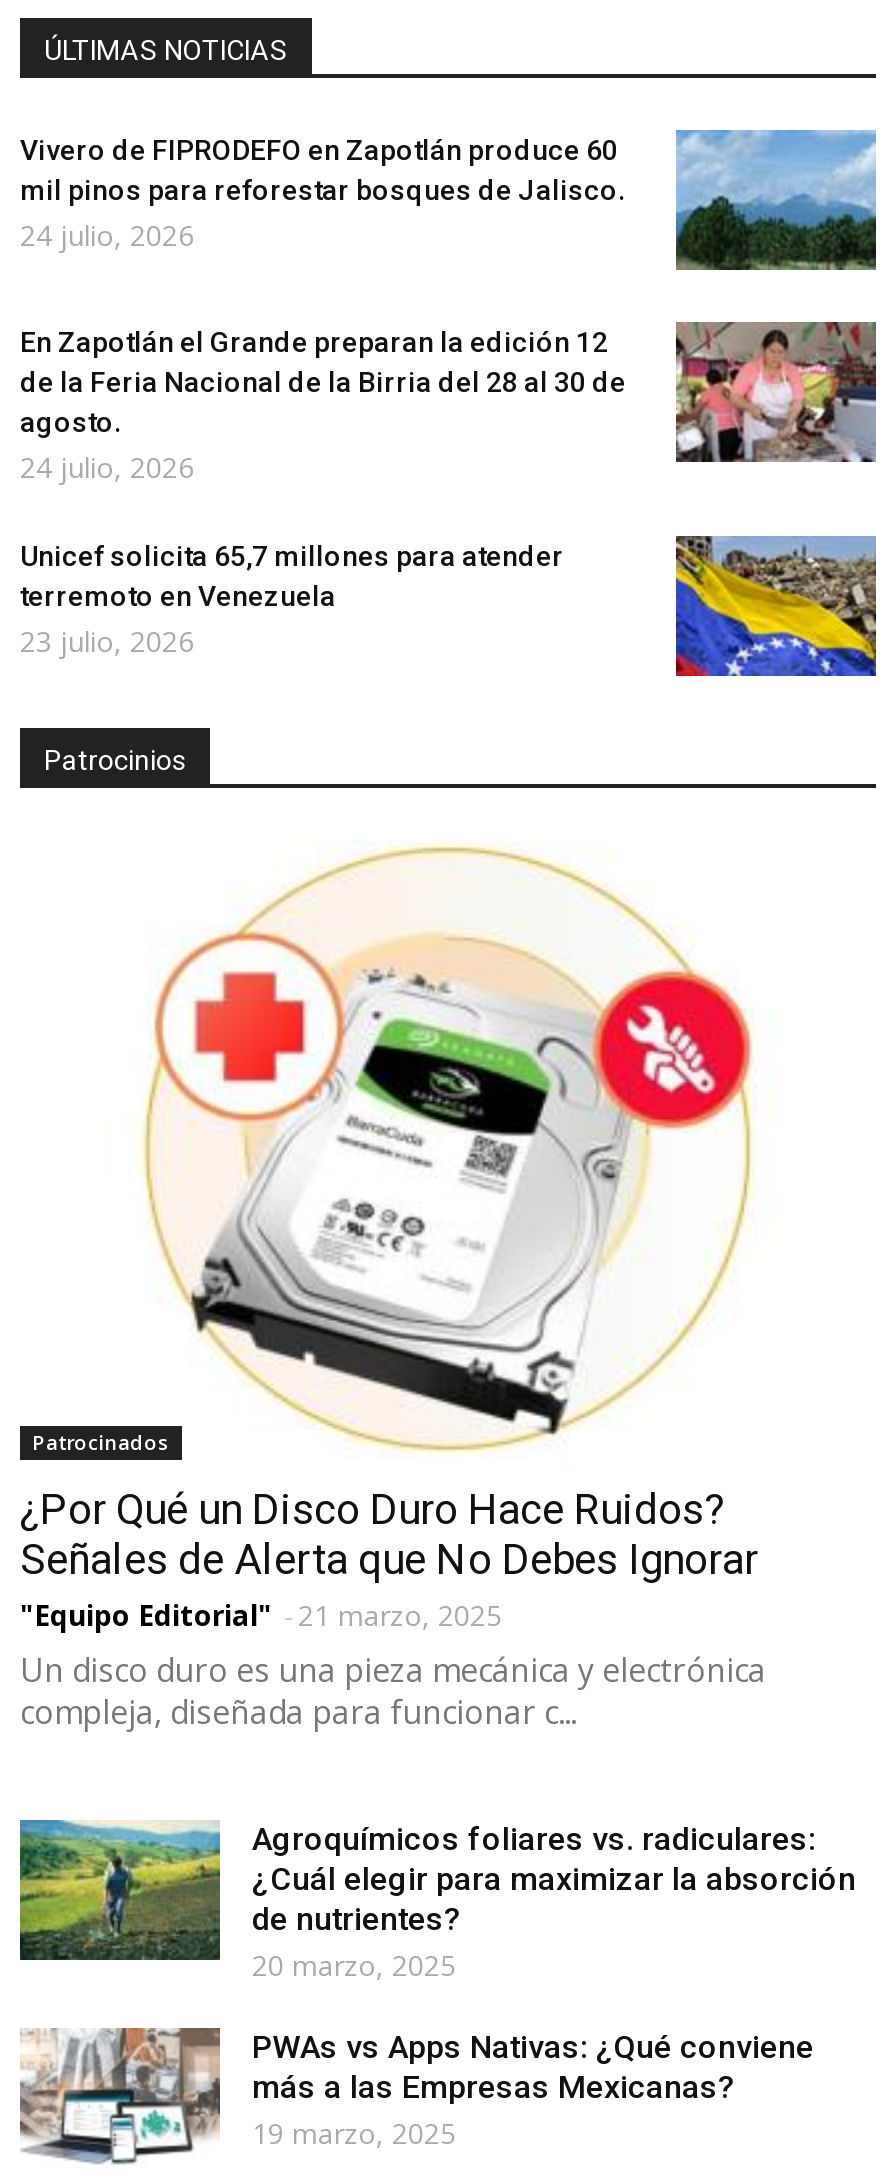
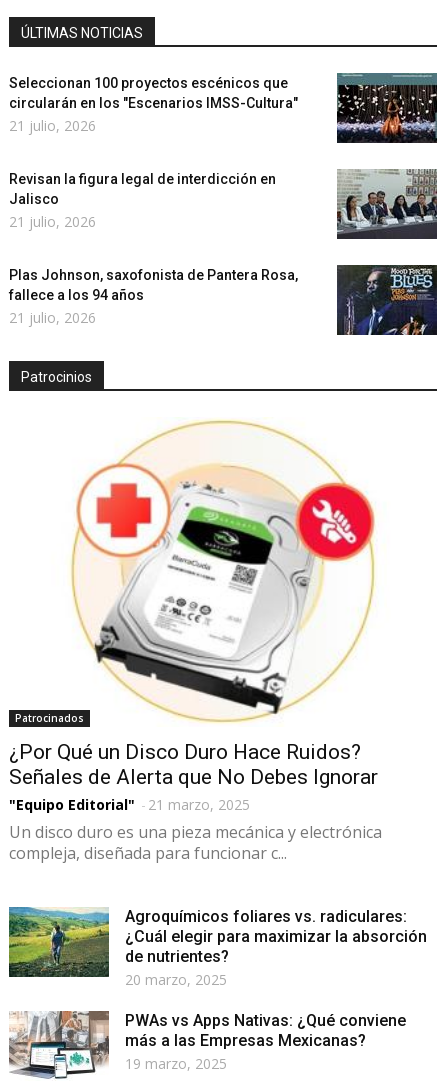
[20,128,878,272] [image] | Vivero de FIPRODEFO en Zapotlán produce 60 | mil pinos para reforestar bosques de Jalisco. | 24 julio, 2026 -> [9,72,438,144] [image] | Seleccionan 100 proyectos escénicos que | circularán en los "Escenarios IMSS-Cultura" | 21 julio, 2026
[20,325,626,485] En Zapotlán el Grande preparan la edición 12 | de la Feria Nacional de la Birria del 28 al 30 de | agosto. | 24 julio, 2026 -> [9,171,276,231] Revisan la figura legal de interdicción en | Jalisco | 21 julio, 2026
[676,322,876,462] [image] -> [337,169,437,240] [image]
[20,539,564,659] Unicef solicita 65,7 millones para atender | terremoto en Venezuela | 23 julio, 2026 -> [9,267,298,327] Plas Johnson, saxofonista de Pantera Rosa, | fallece a los 94 años | 21 julio, 2026
[674,536,878,678] [image] -> [336,264,438,336] [image]

